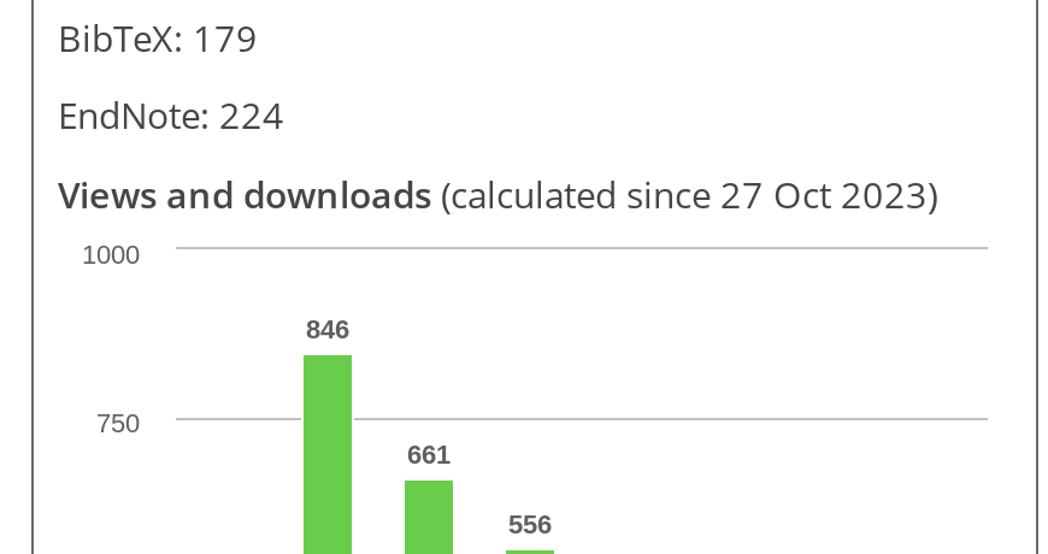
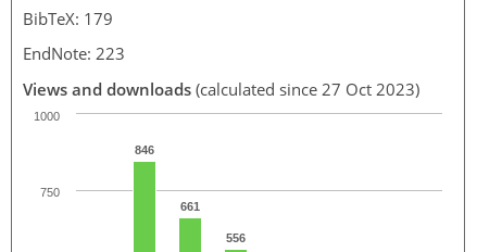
[58,90,284,138] EndNote: 224 -> [23,42,125,64] EndNote: 223

